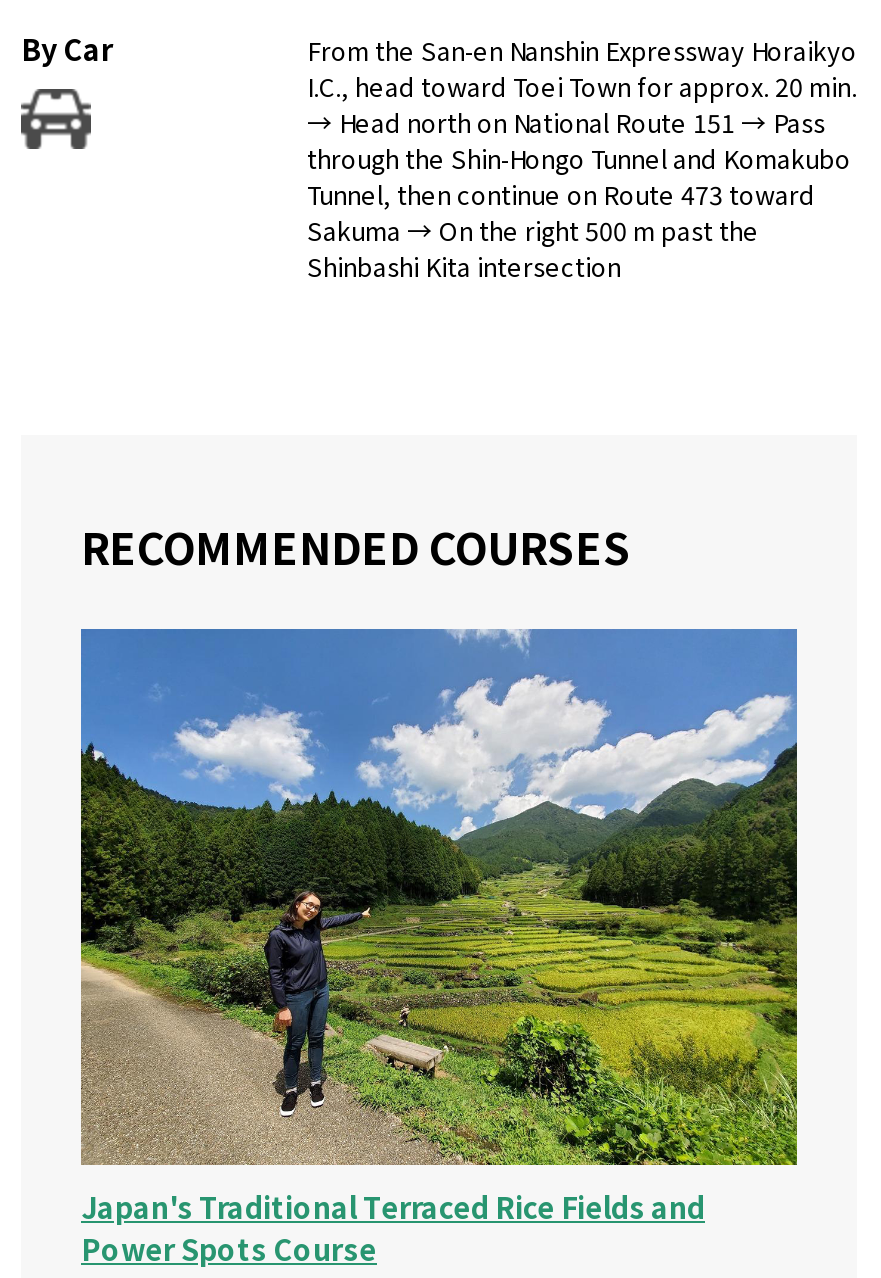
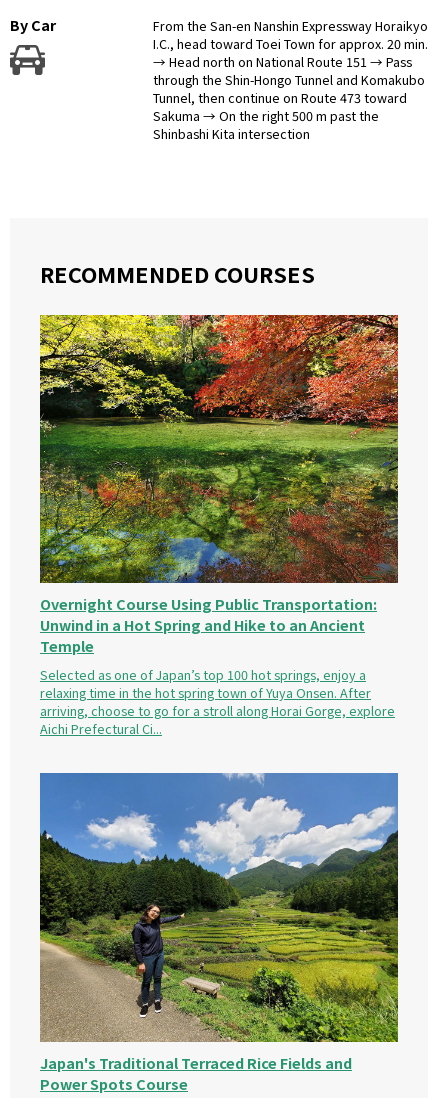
none -> [39,314,399,738] [image] | Overnight Course Using Public Transportation: | Unwind in a Hot Spring and Hike to an Ancient | Temple | Selected as one of Japan’s top 100 hot springs, enjoy a | relaxing time in the hot spring town of Yuya Onsen. After | arriving, choose to go for a stroll along Horai Gorge, explore | Aichi Prefectural Ci...

